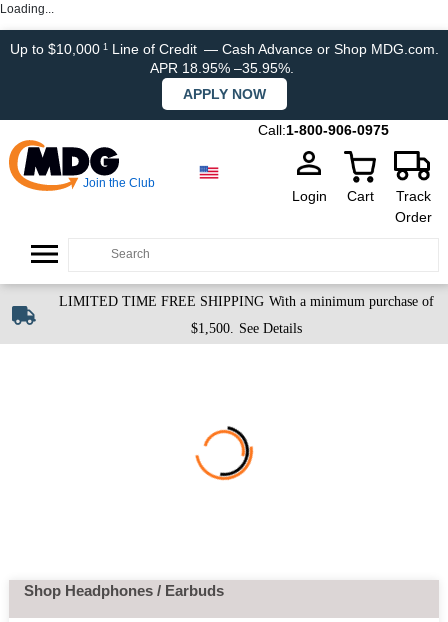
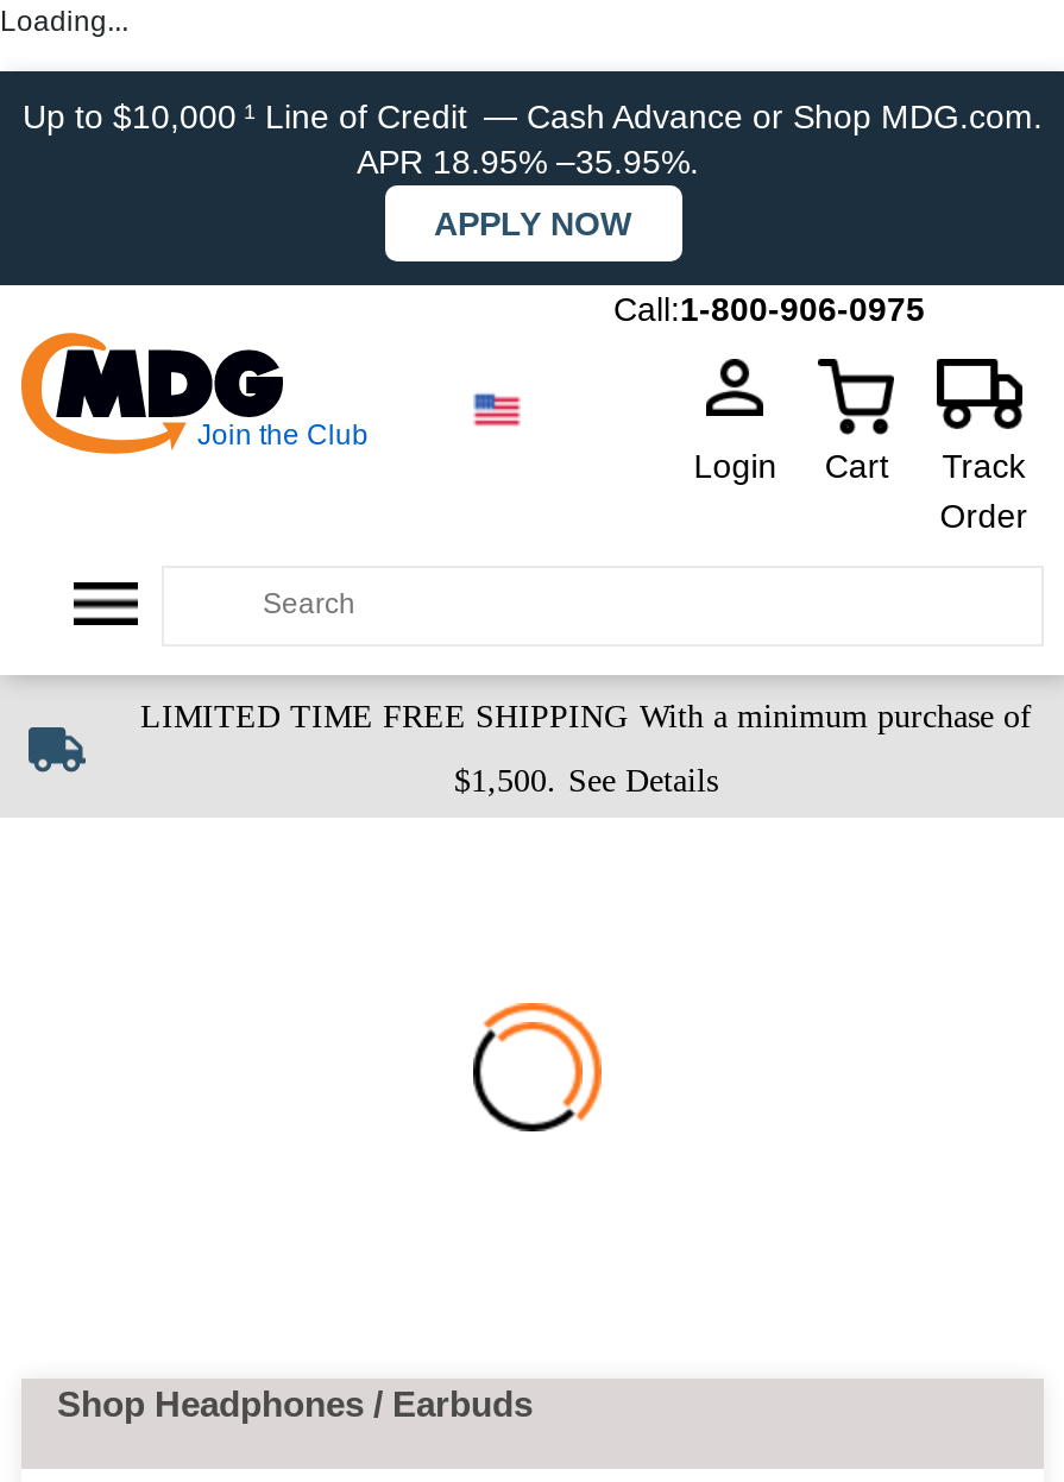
[195,422,252,481] [image] -> [466,1001,602,1141] [image]

